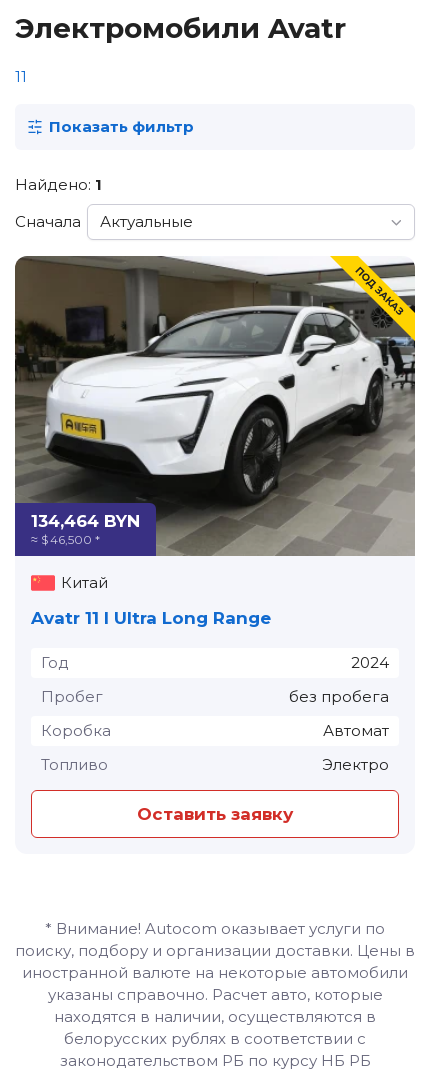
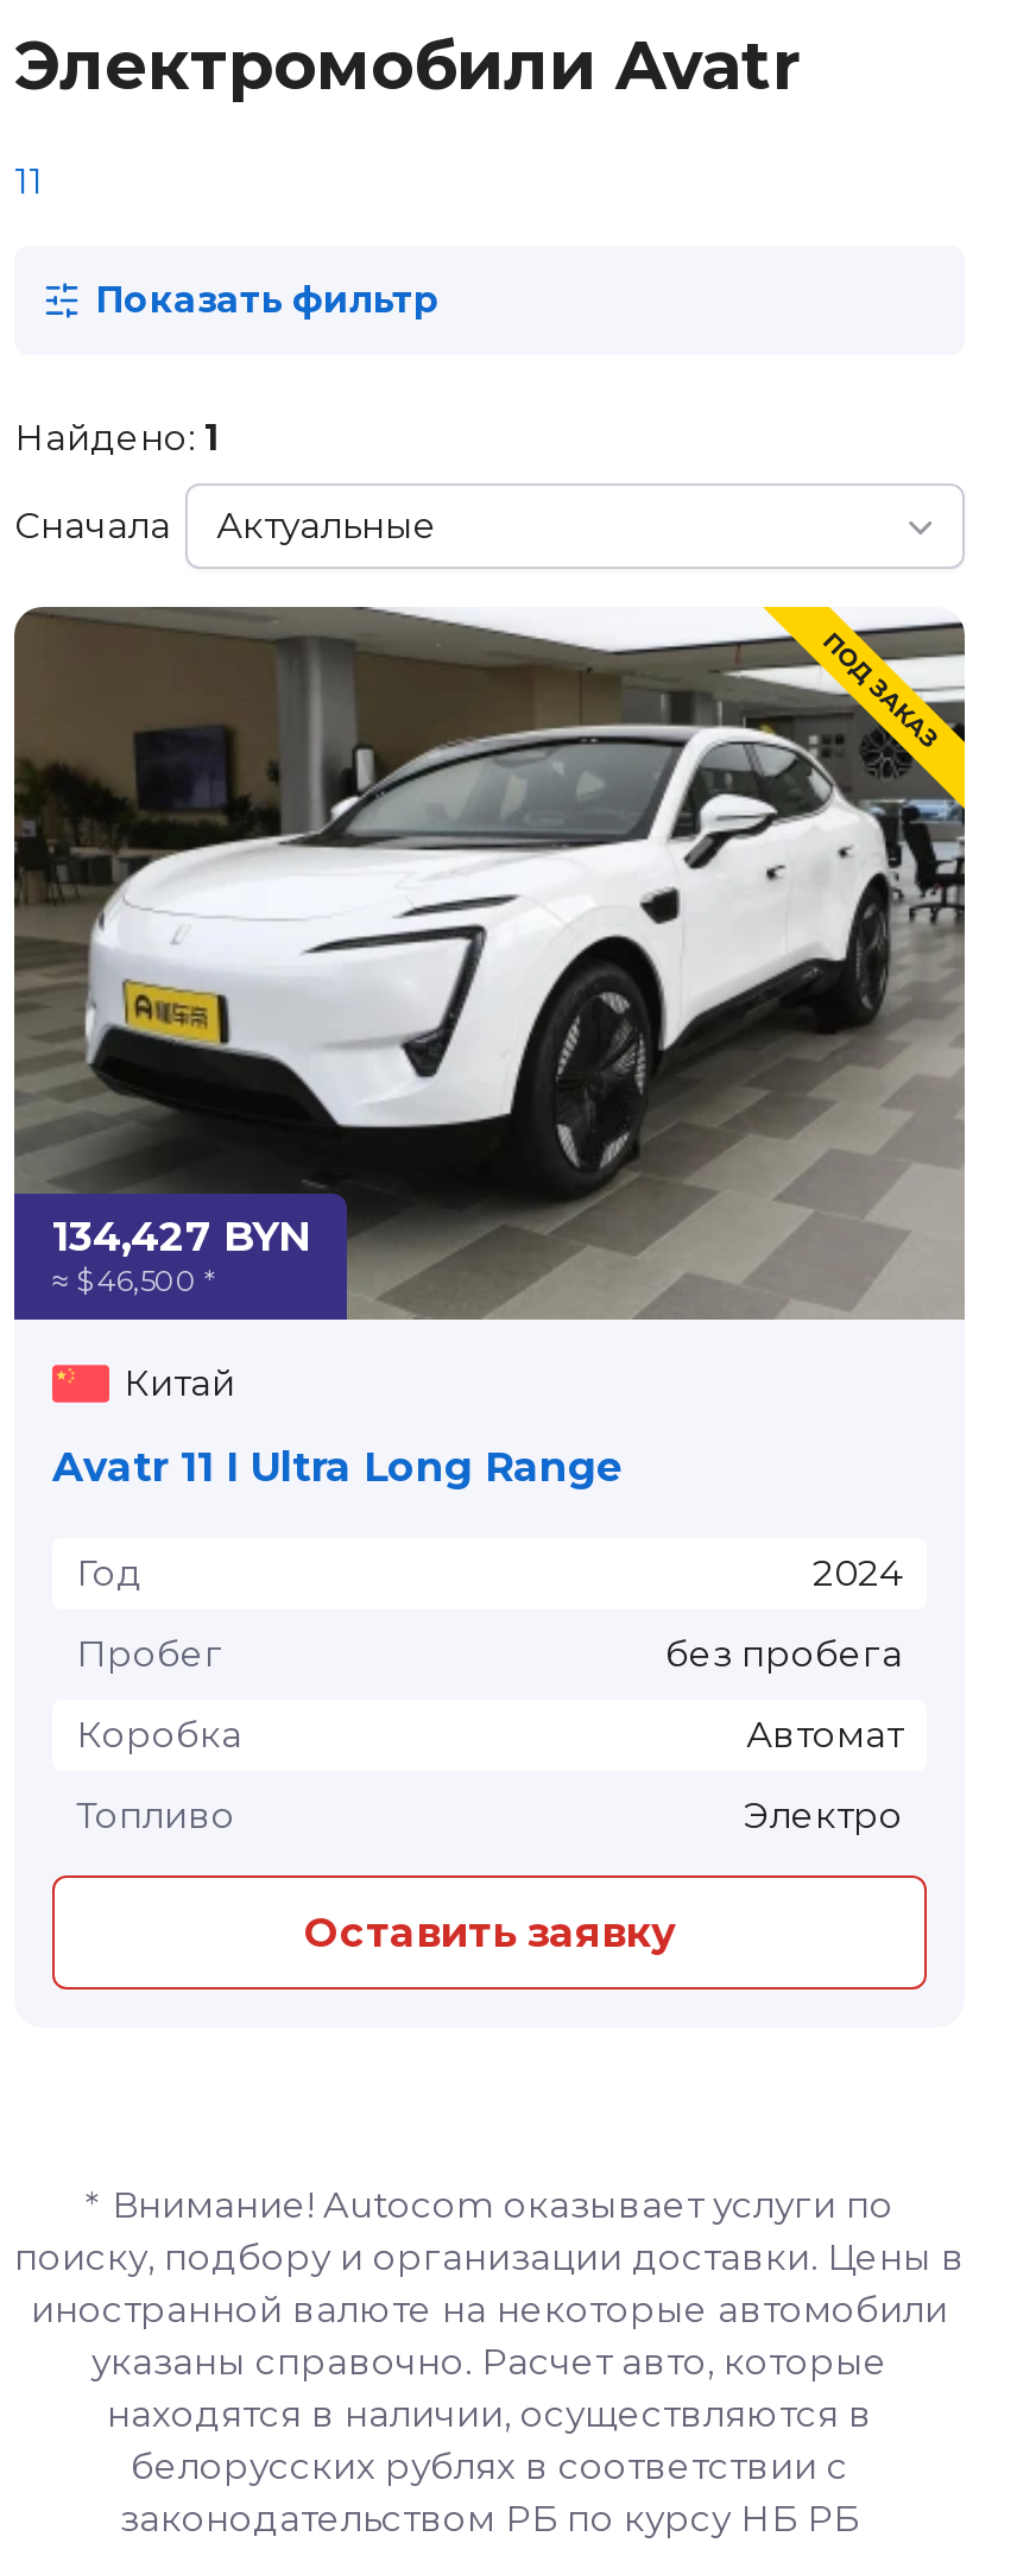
[31,511,140,531] 134,464 BYN -> [52,1213,309,1260] 134,427 BYN

